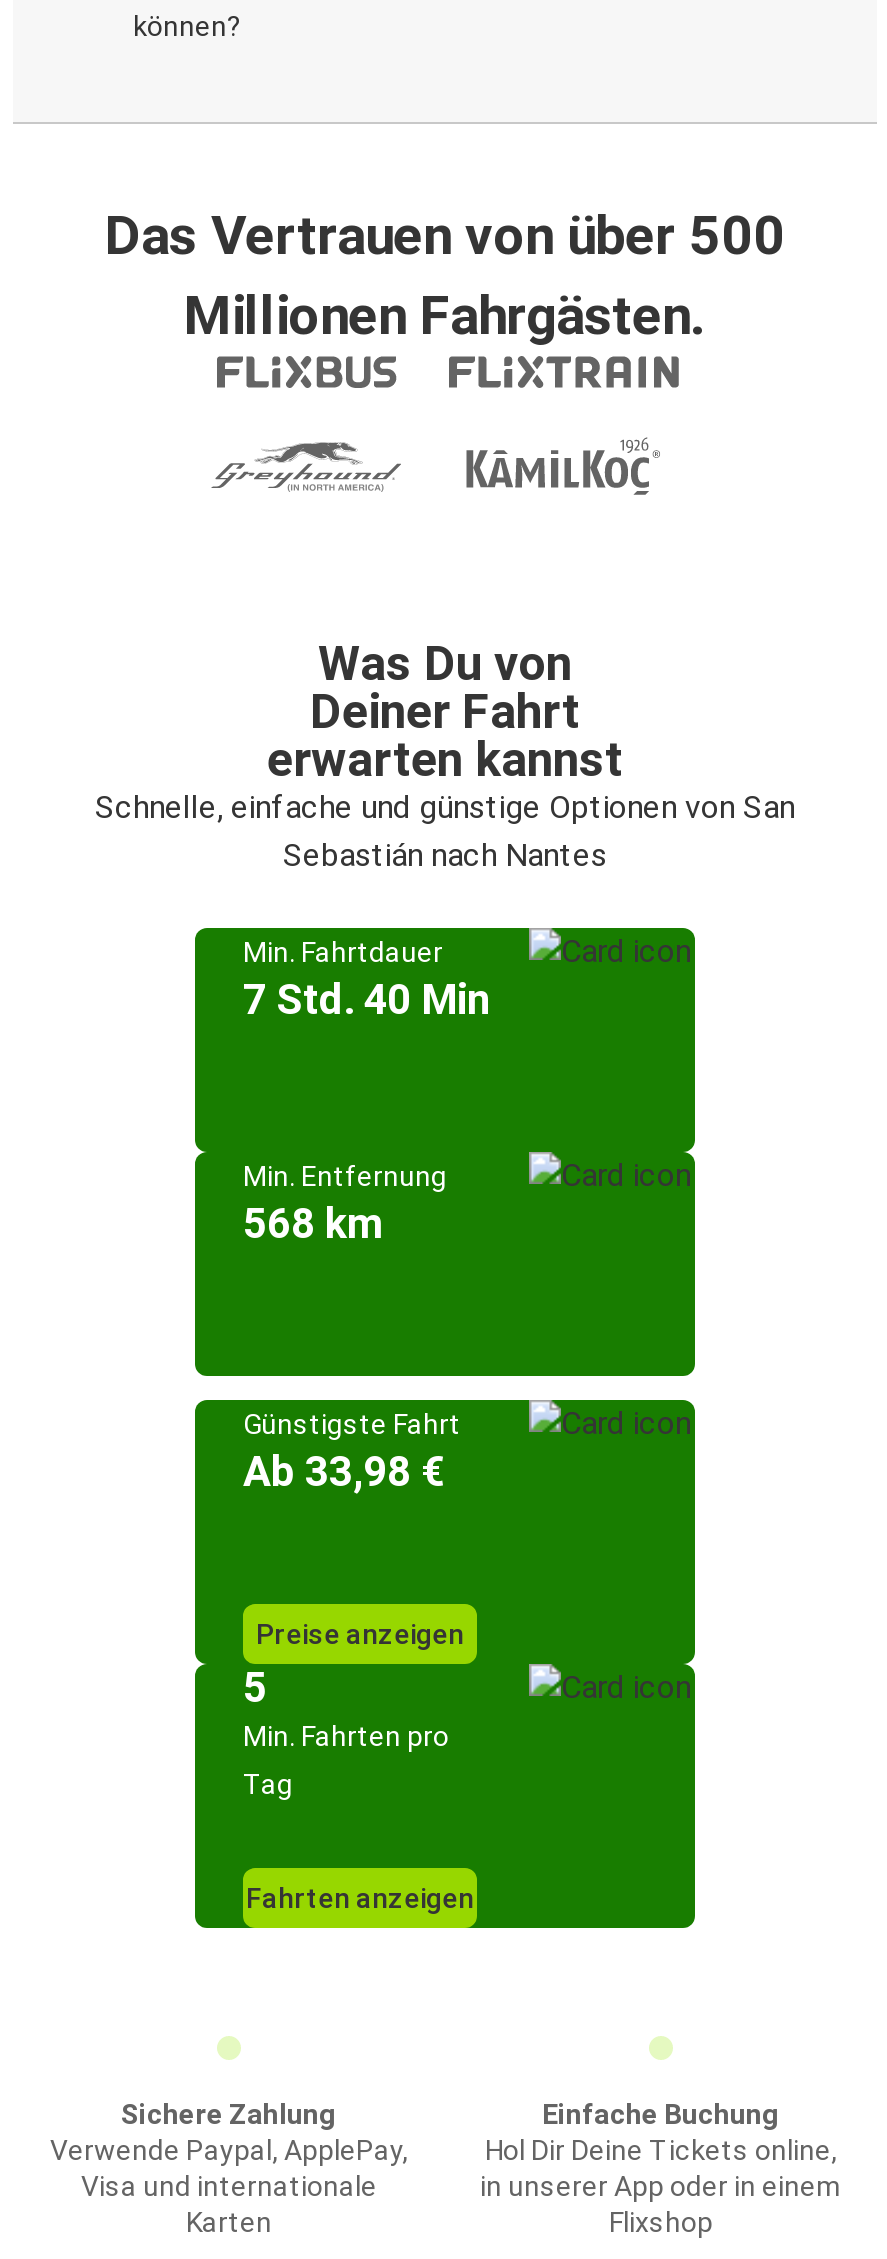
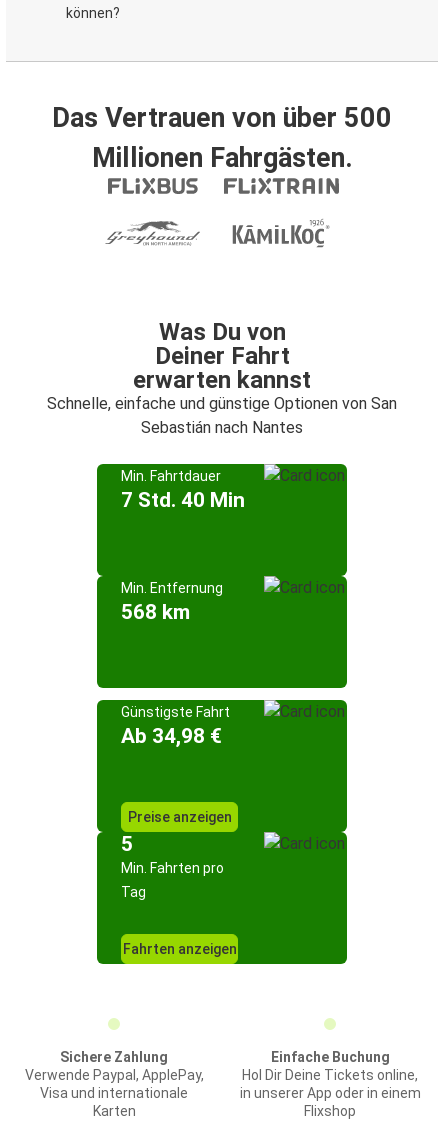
[243,1448,445,1496] Ab 33,98 € -> [121,724,222,748] Ab 34,98 €

